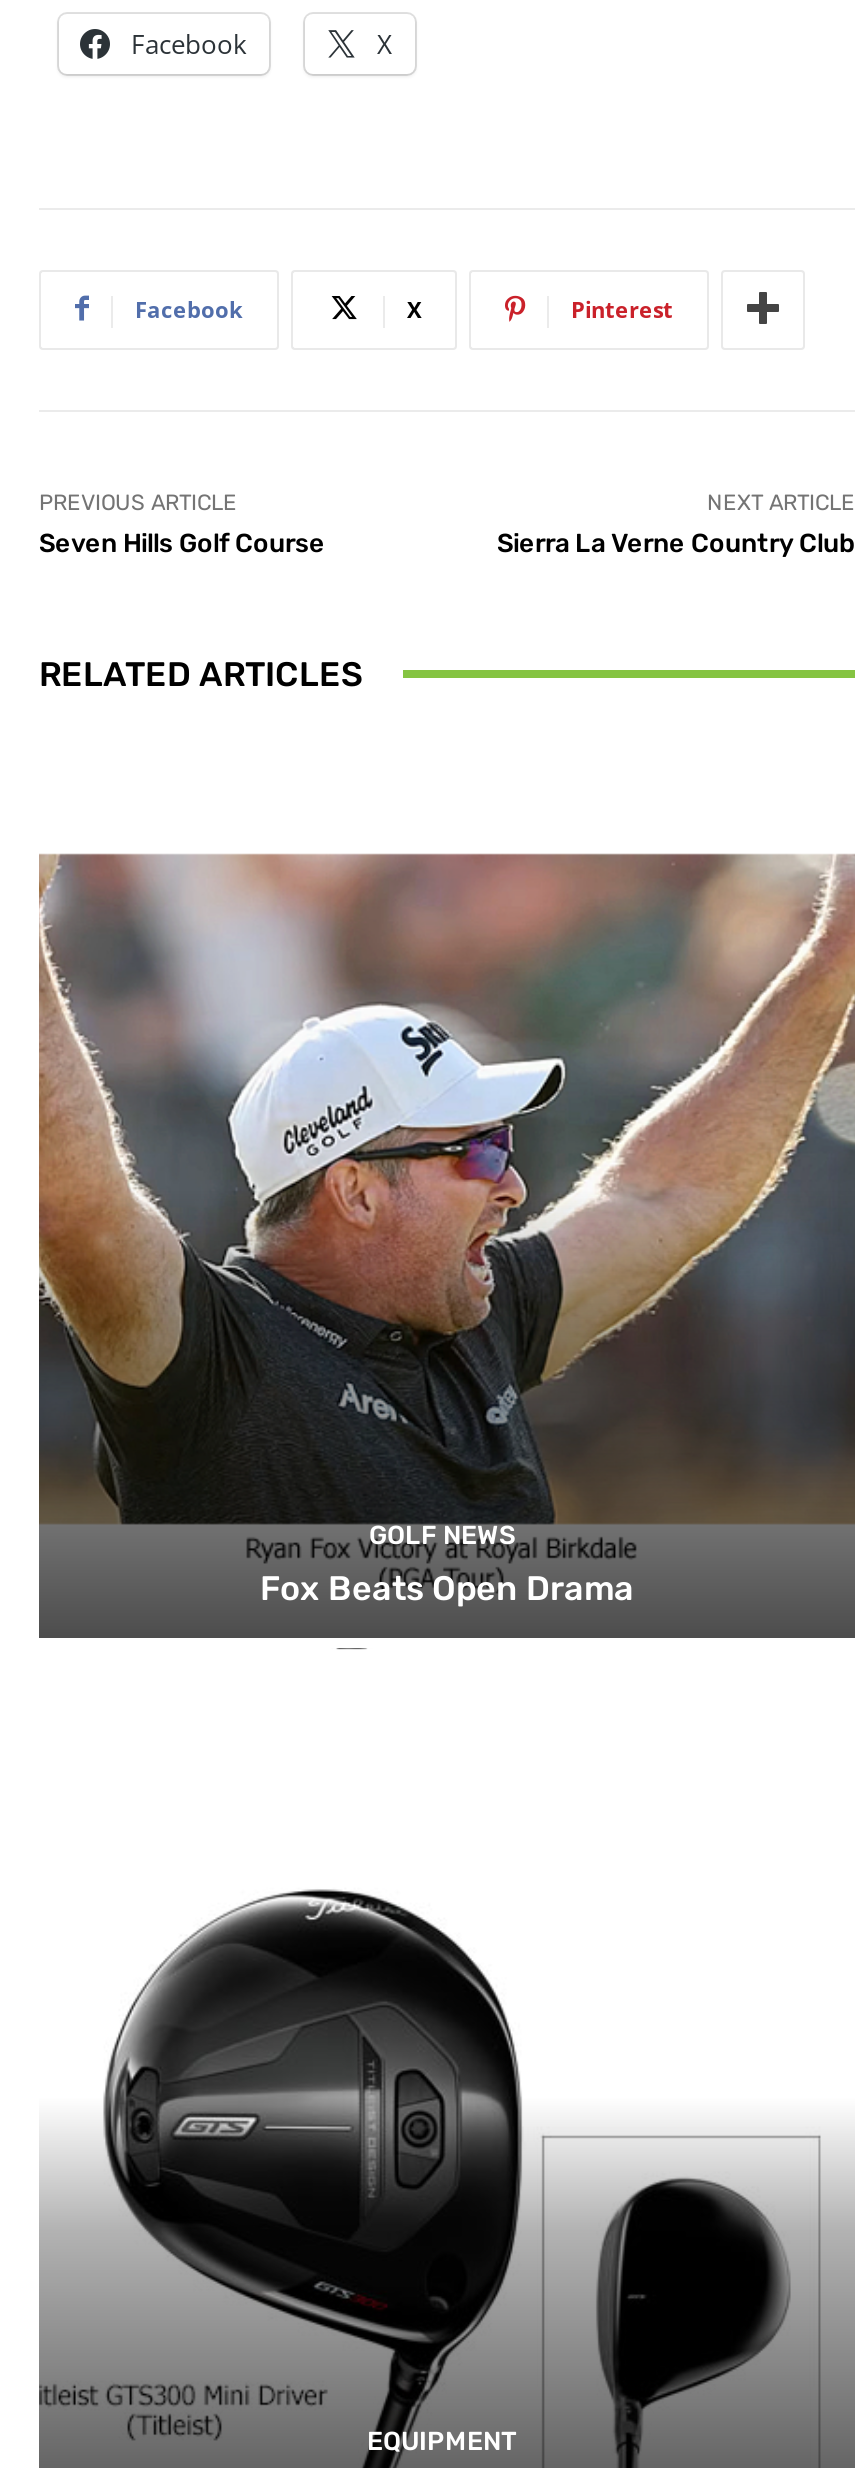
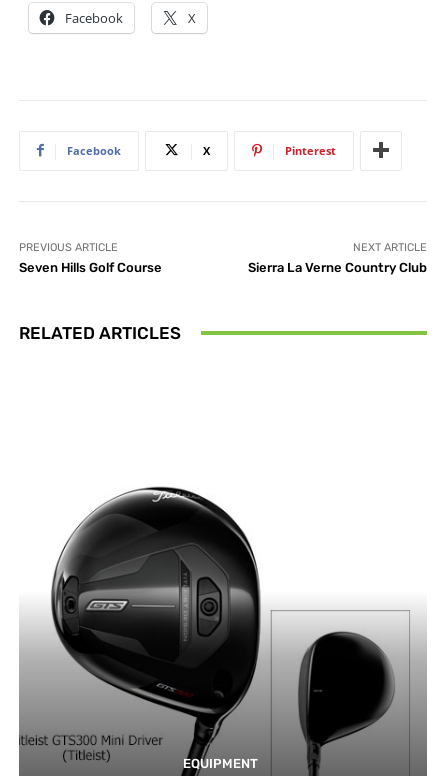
[37,852,857,1607] [image] | GOLF NEWS | Fox Beats Open Drama -> none

